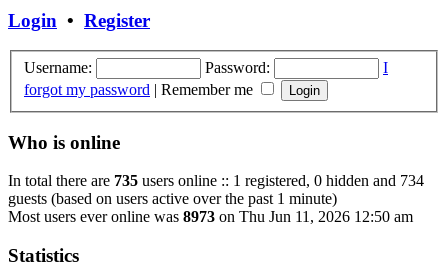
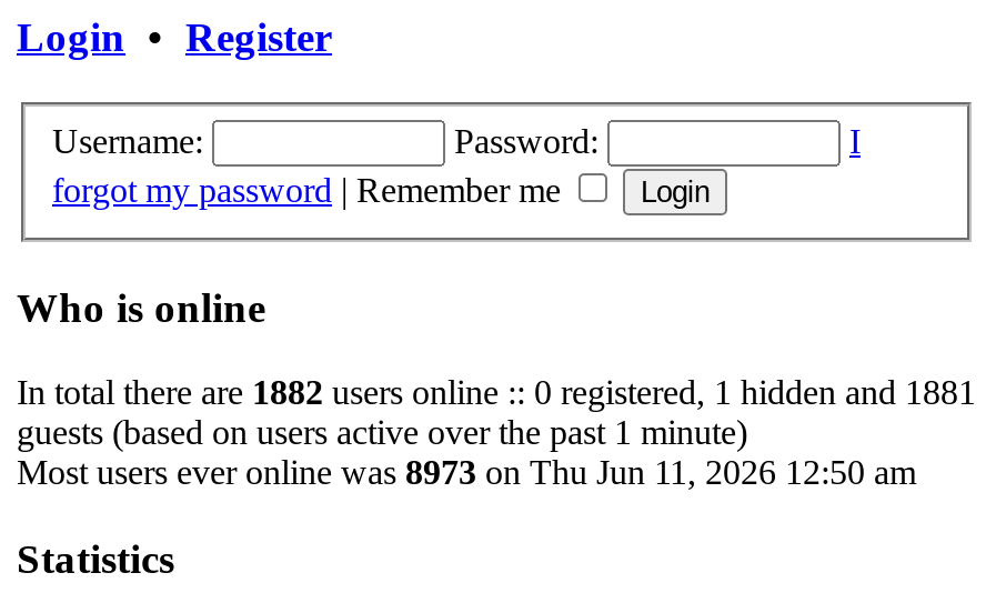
[8,172,424,189] In total there are 735 users online :: 1 registered, 0 hidden and 734 -> [17,374,976,412] In total there are 1882 users online :: 0 registered, 1 hidden and 1881

